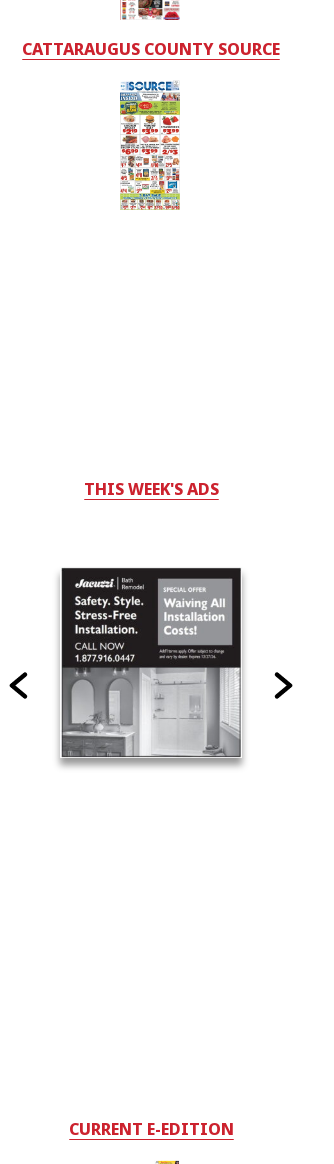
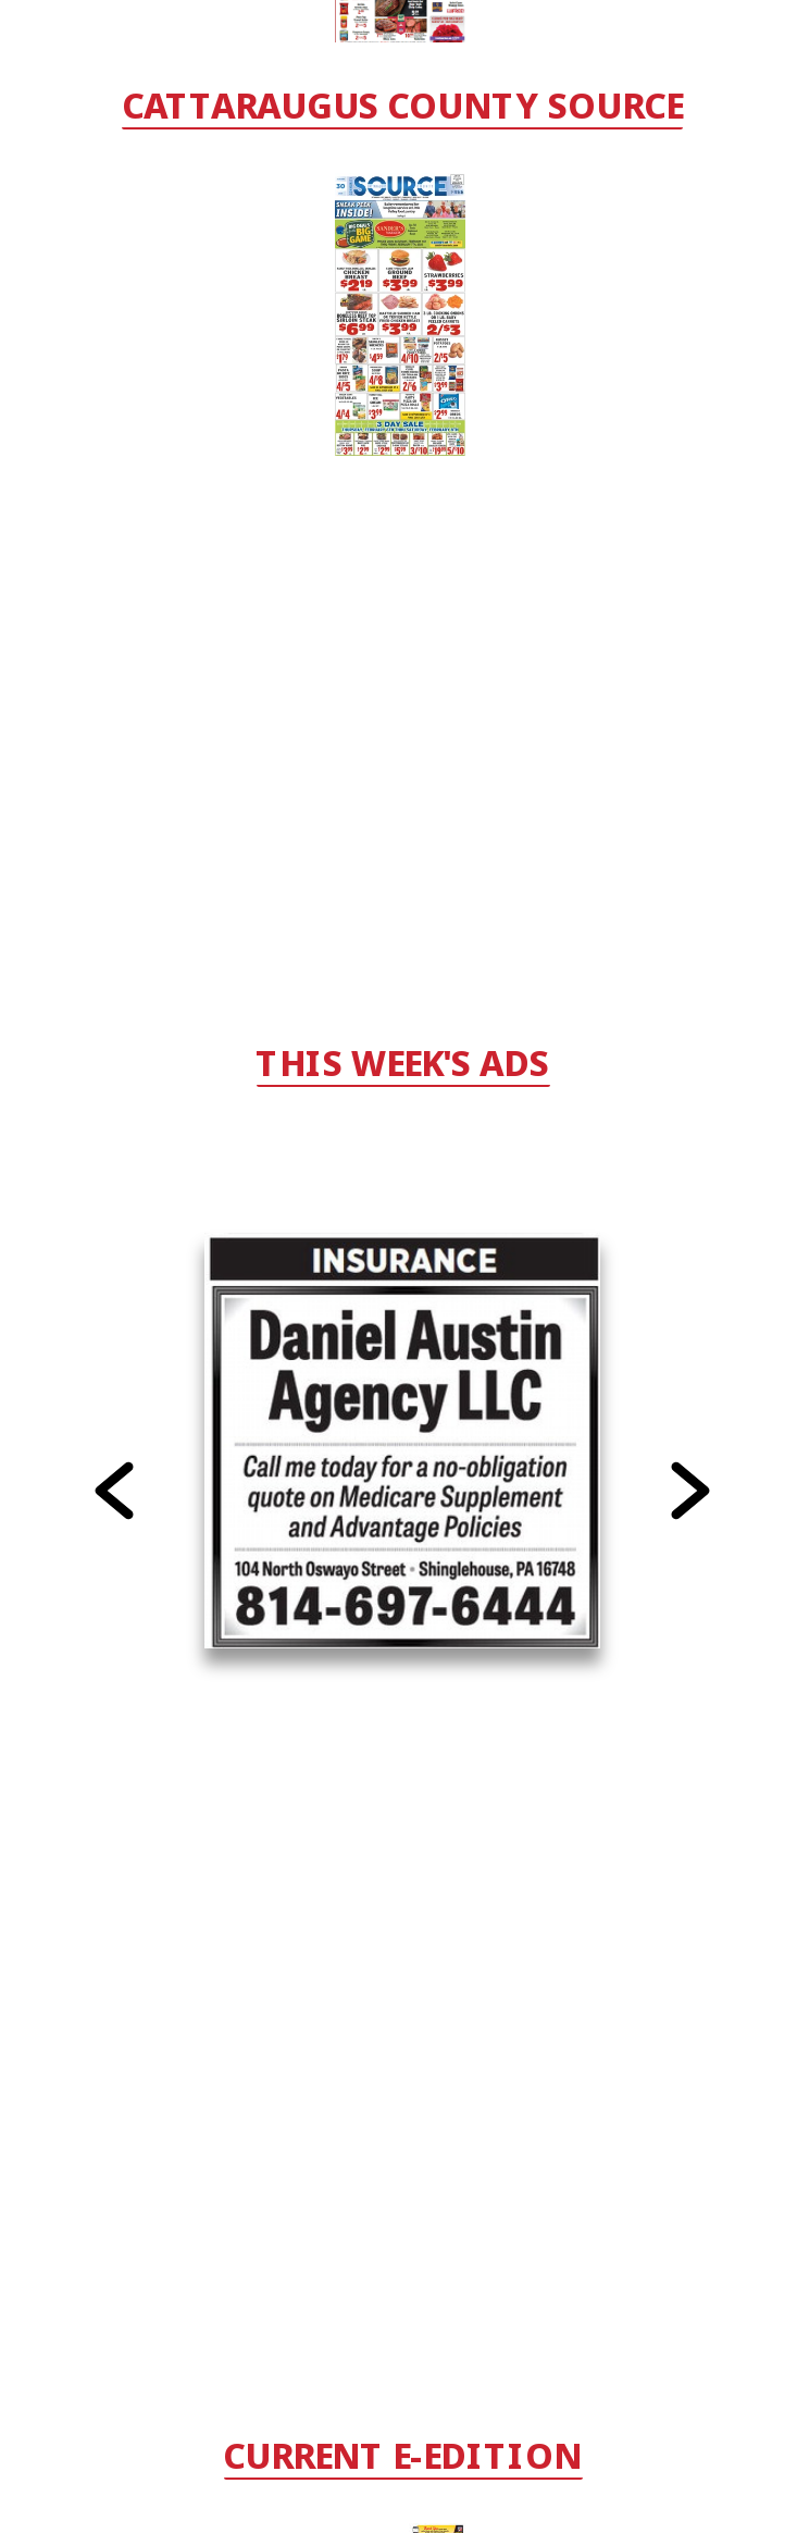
[61,573,241,757] [image] -> [207,1245,598,1649] [image]

